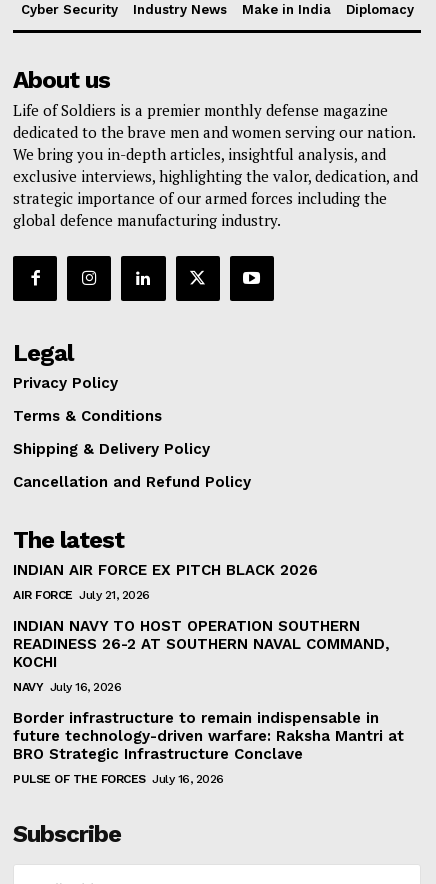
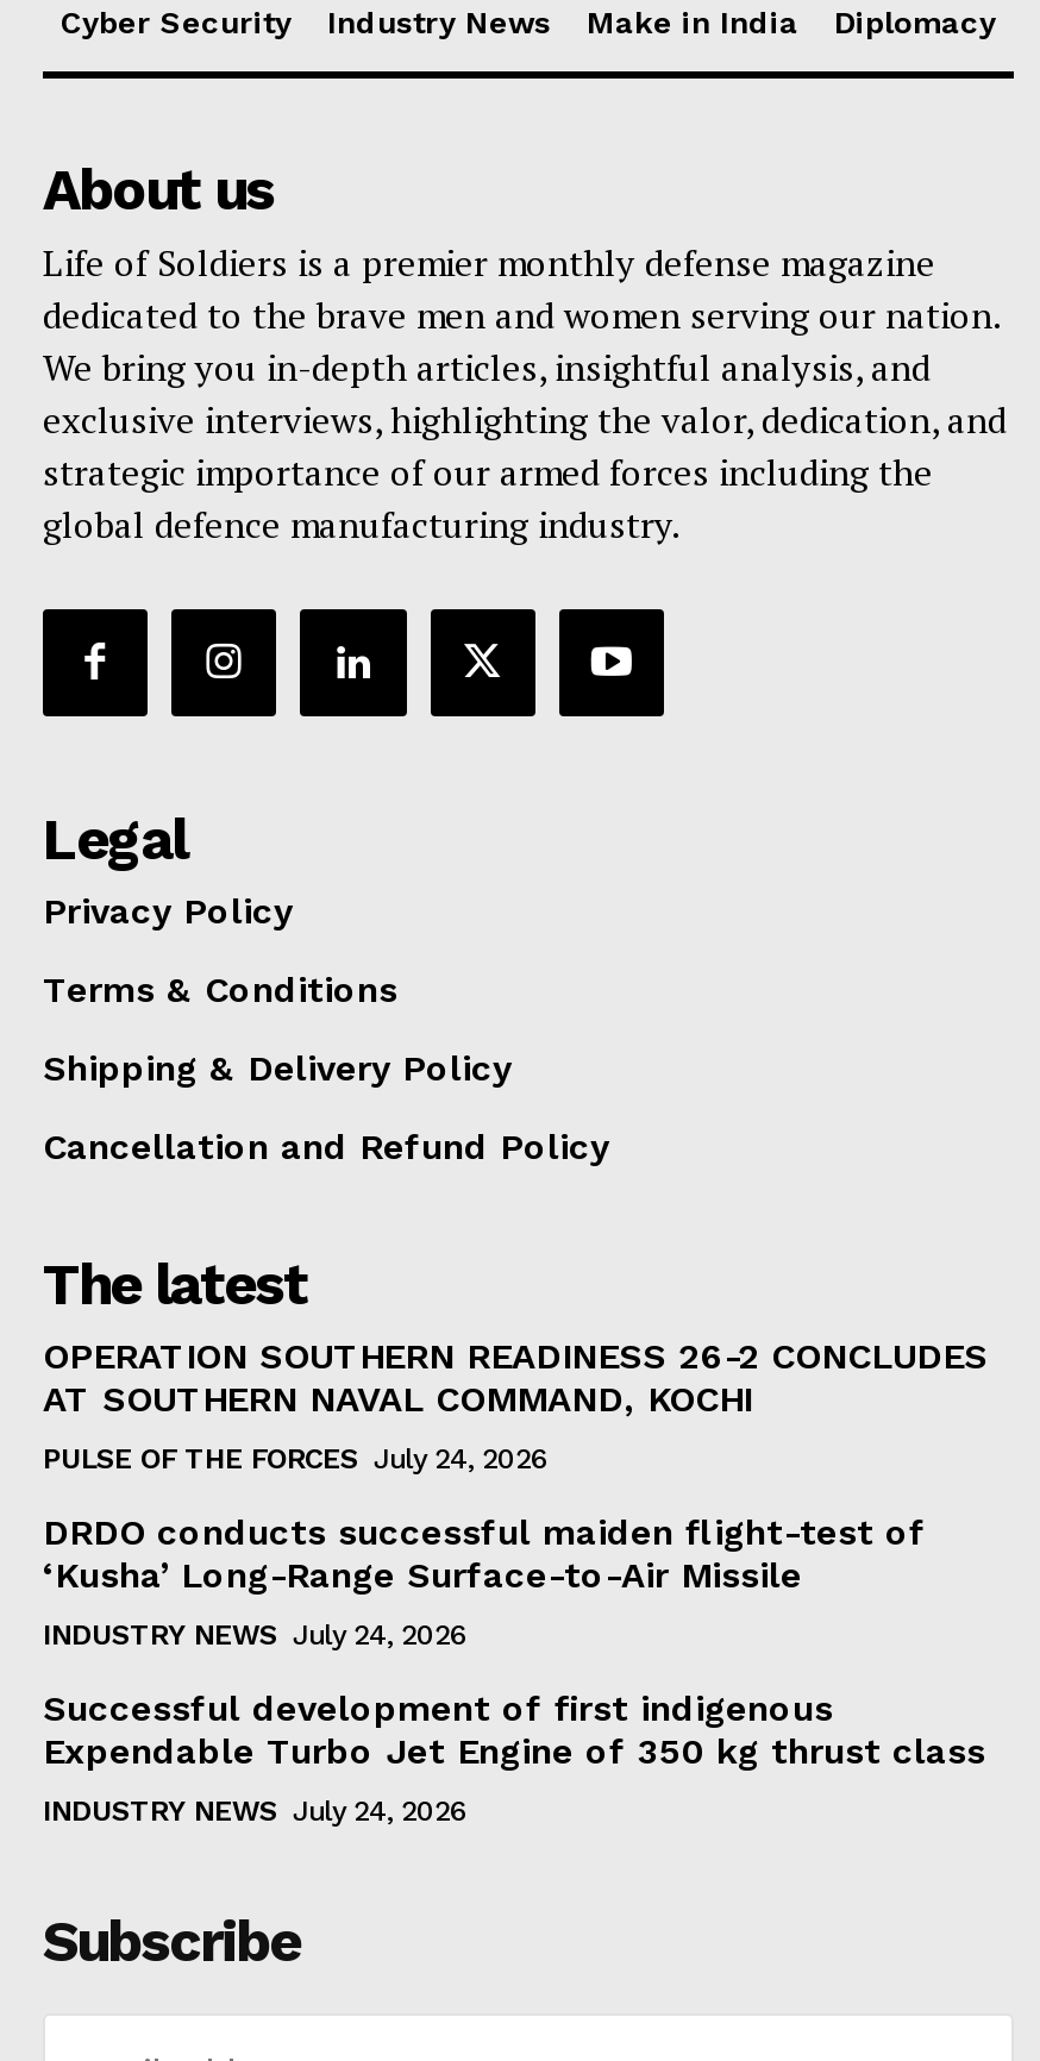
[13,560,318,578] INDIAN AIR FORCE EX PITCH BLACK 2026 -> [43,1334,988,1420] OPERATION SOUTHERN READINESS 26-2 CONCLUDES | AT SOUTHERN NAVAL COMMAND, KOCHI
[13,587,149,601] AIR FORCE July 21, 2026 -> [43,1441,549,1474] PULSE OF THE FORCES July 24, 2026
[13,616,390,670] INDIAN NAVY TO HOST OPERATION SOUTHERN | READINESS 26-2 AT SOUTHERN NAVAL COMMAND, | KOCHI -> [43,1510,926,1596] DRDO conducts successful maiden flight-test of | ‘Kusha’ Long-Range Surface-to-Air Missile
[13,679,121,693] NAVY July 16, 2026 -> [43,1617,468,1650] INDUSTRY NEWS July 24, 2026
[13,708,404,762] Border infrastructure to remain indispensable in | future technology-driven warfare: Raksha Mantri at | BRO Strategic Infrastructure Conclave -> [43,1686,985,1772] Successful development of first indigenous | Expendable Turbo Jet Engine of 350 kg thrust class
[13,771,223,785] PULSE OF THE FORCES July 16, 2026 -> [43,1793,468,1827] INDUSTRY NEWS July 24, 2026

